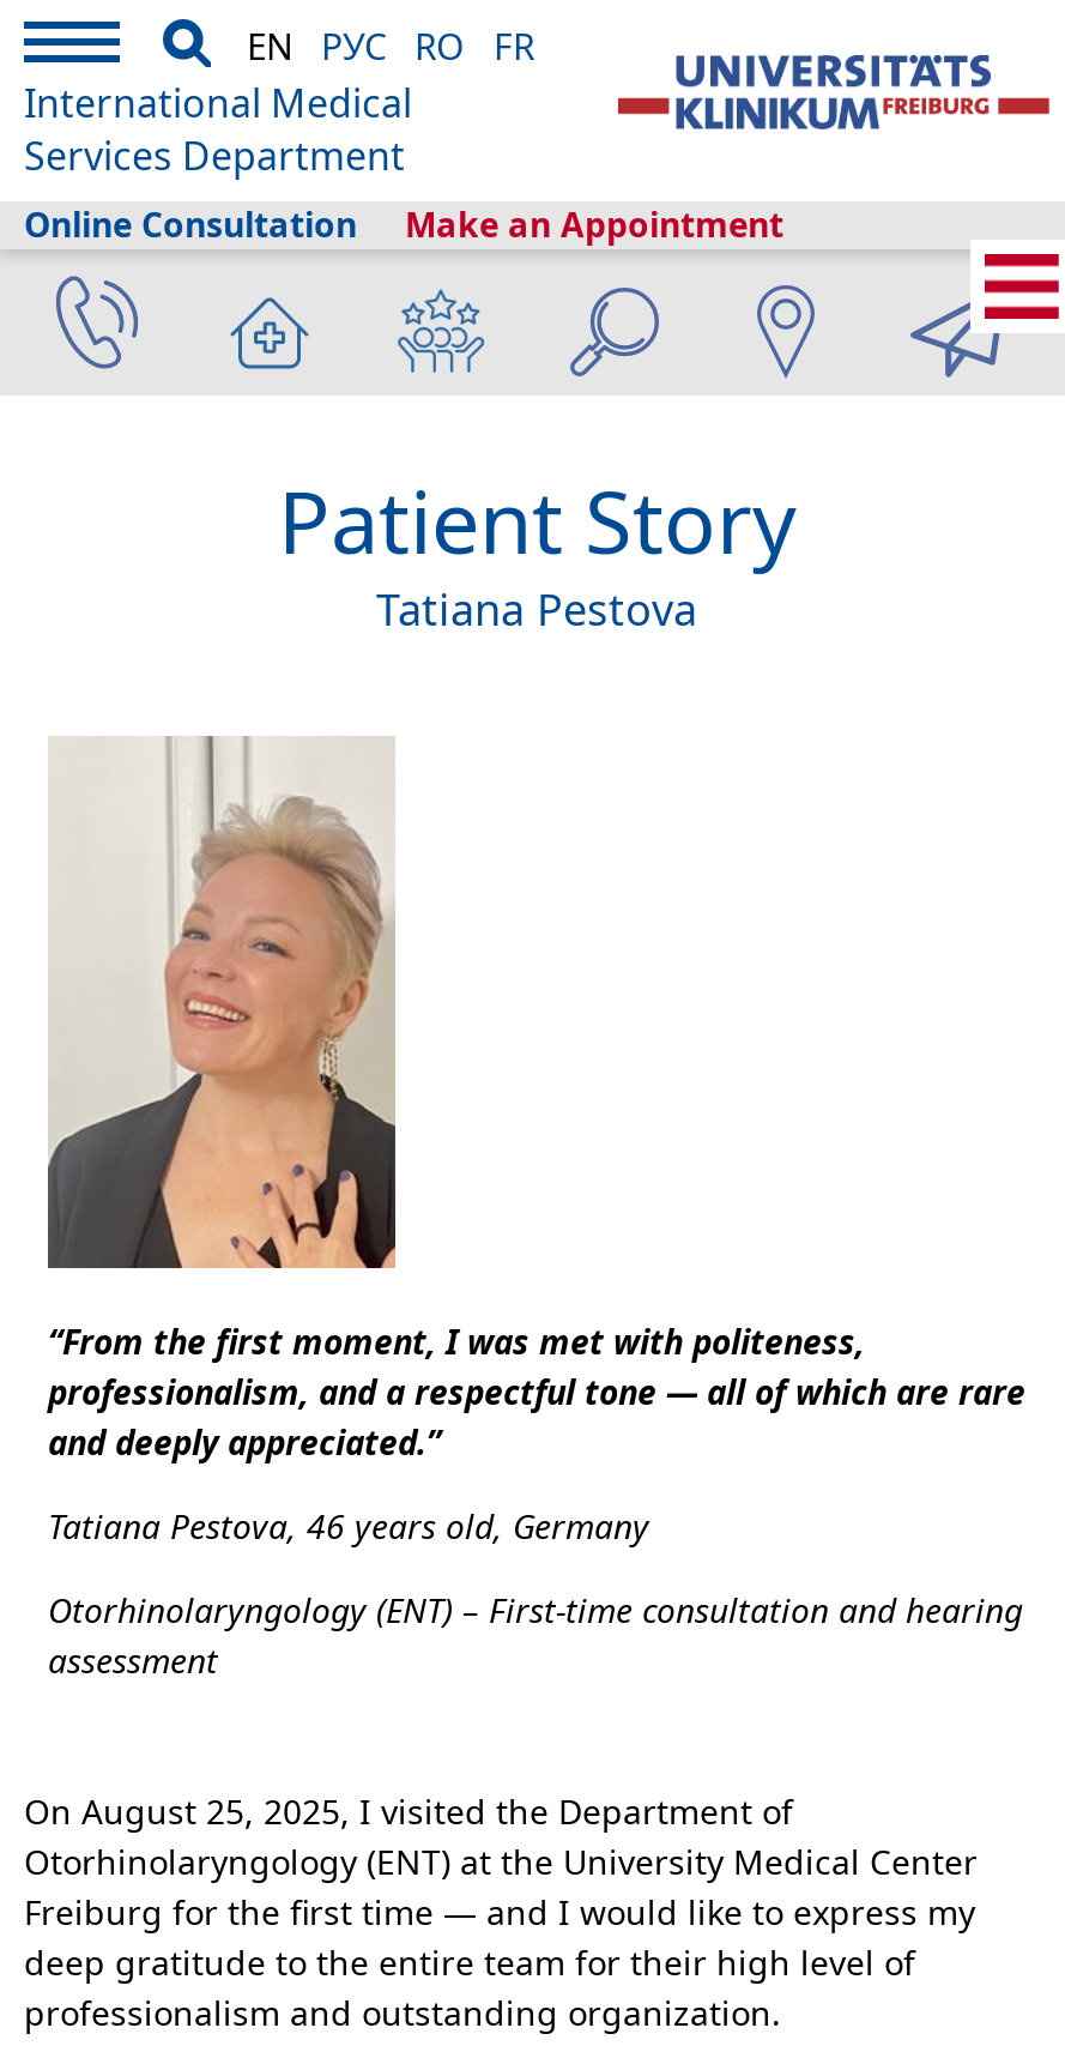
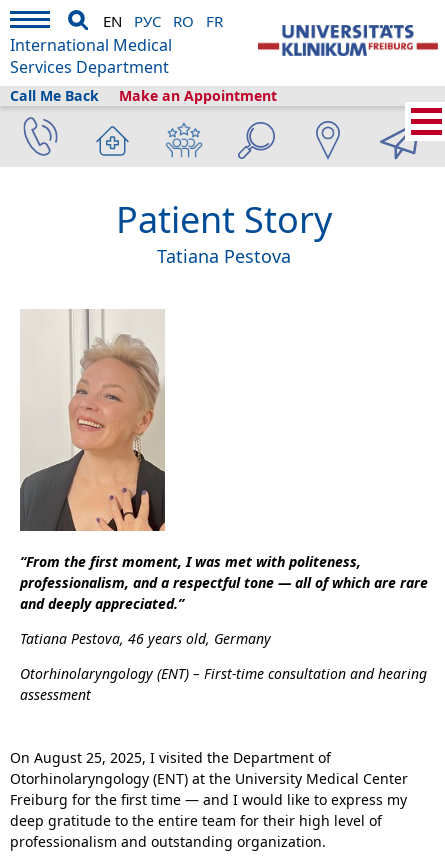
[24,201,357,247] Online Consultation -> [10,86,99,105] Call Me Back

